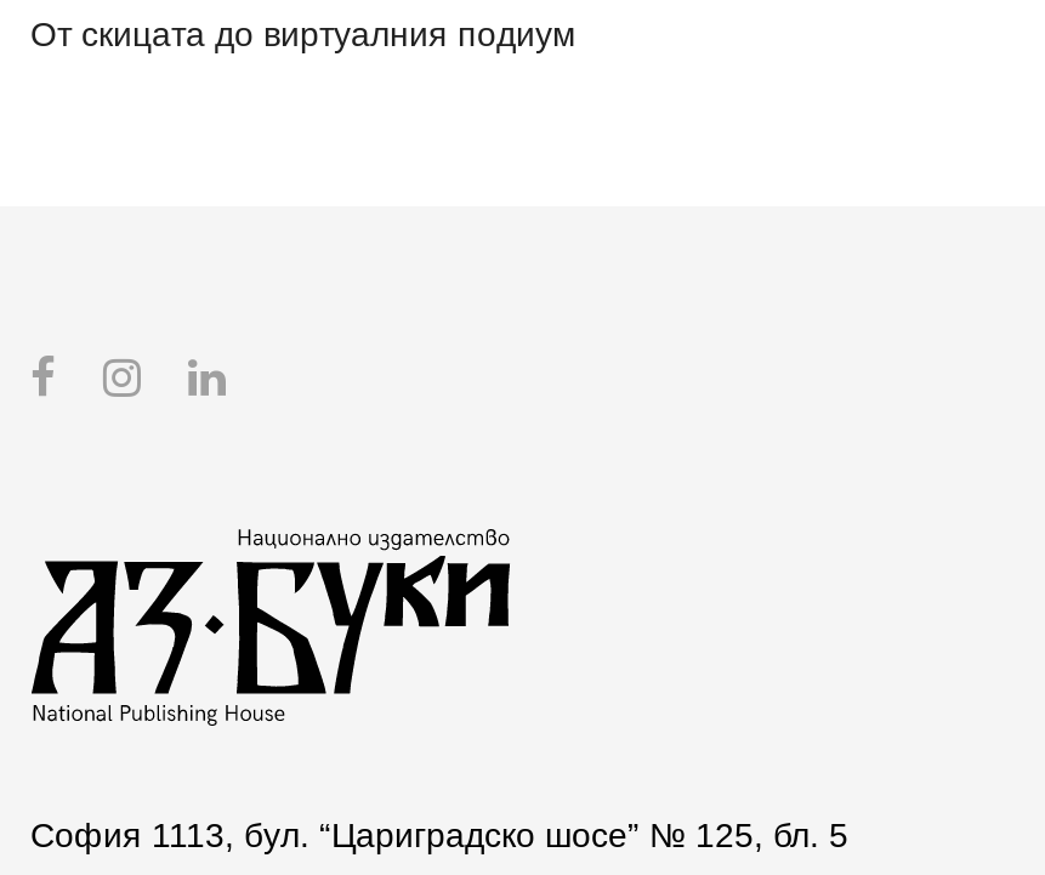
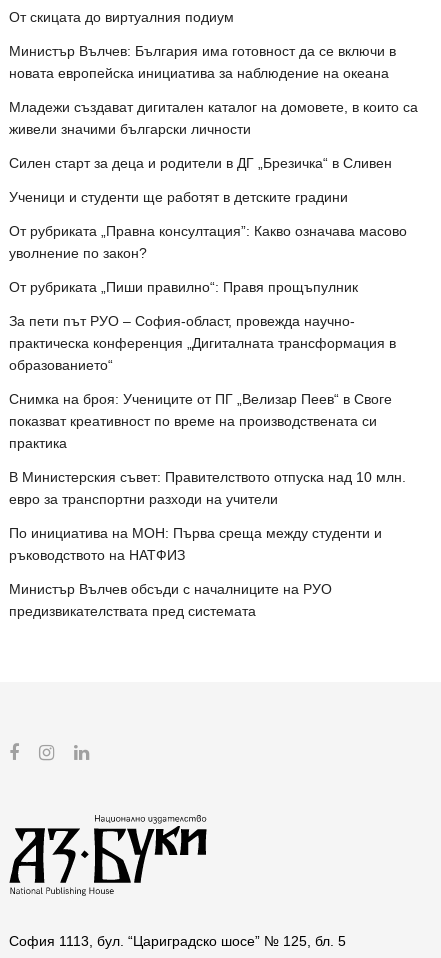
none -> [9,43,418,619] Министър Вълчев: България има готовност да се включи в | новата европейска инициатива за наблюдение на океана | Младежи създават дигитален каталог на домовете, в които са | живели значими български личности | Силен старт за деца и родители в ДГ „Брезичка“ в Сливен | Ученици и студенти ще работят в детските градини | От рубриката „Правна консултация”: Какво означава масово | уволнение по закон? | От рубриката „Пиши правилно“: Правя прощъпулник | За пети път РУО – София-област, провежда научно- | практическа конференция „Дигиталната трансформация в | образованието“ | Снимка на броя: Учениците от ПГ „Велизар Пеев“ в Своге | показват креативност по време на производствената си | практика | В Министерския съвет: Правителството отпуска над 10 млн. | евро за транспортни разходи на учители | По инициатива на МОН: Първа среща между студенти и | ръководството на НАТФИЗ | Министър Вълчев обсъди с началниците на РУО | предизвикателствата пред системата

